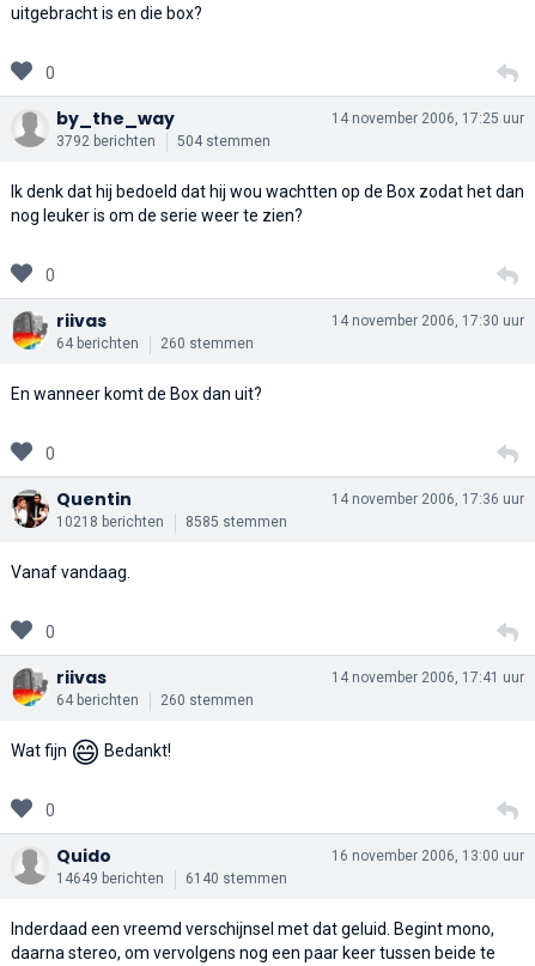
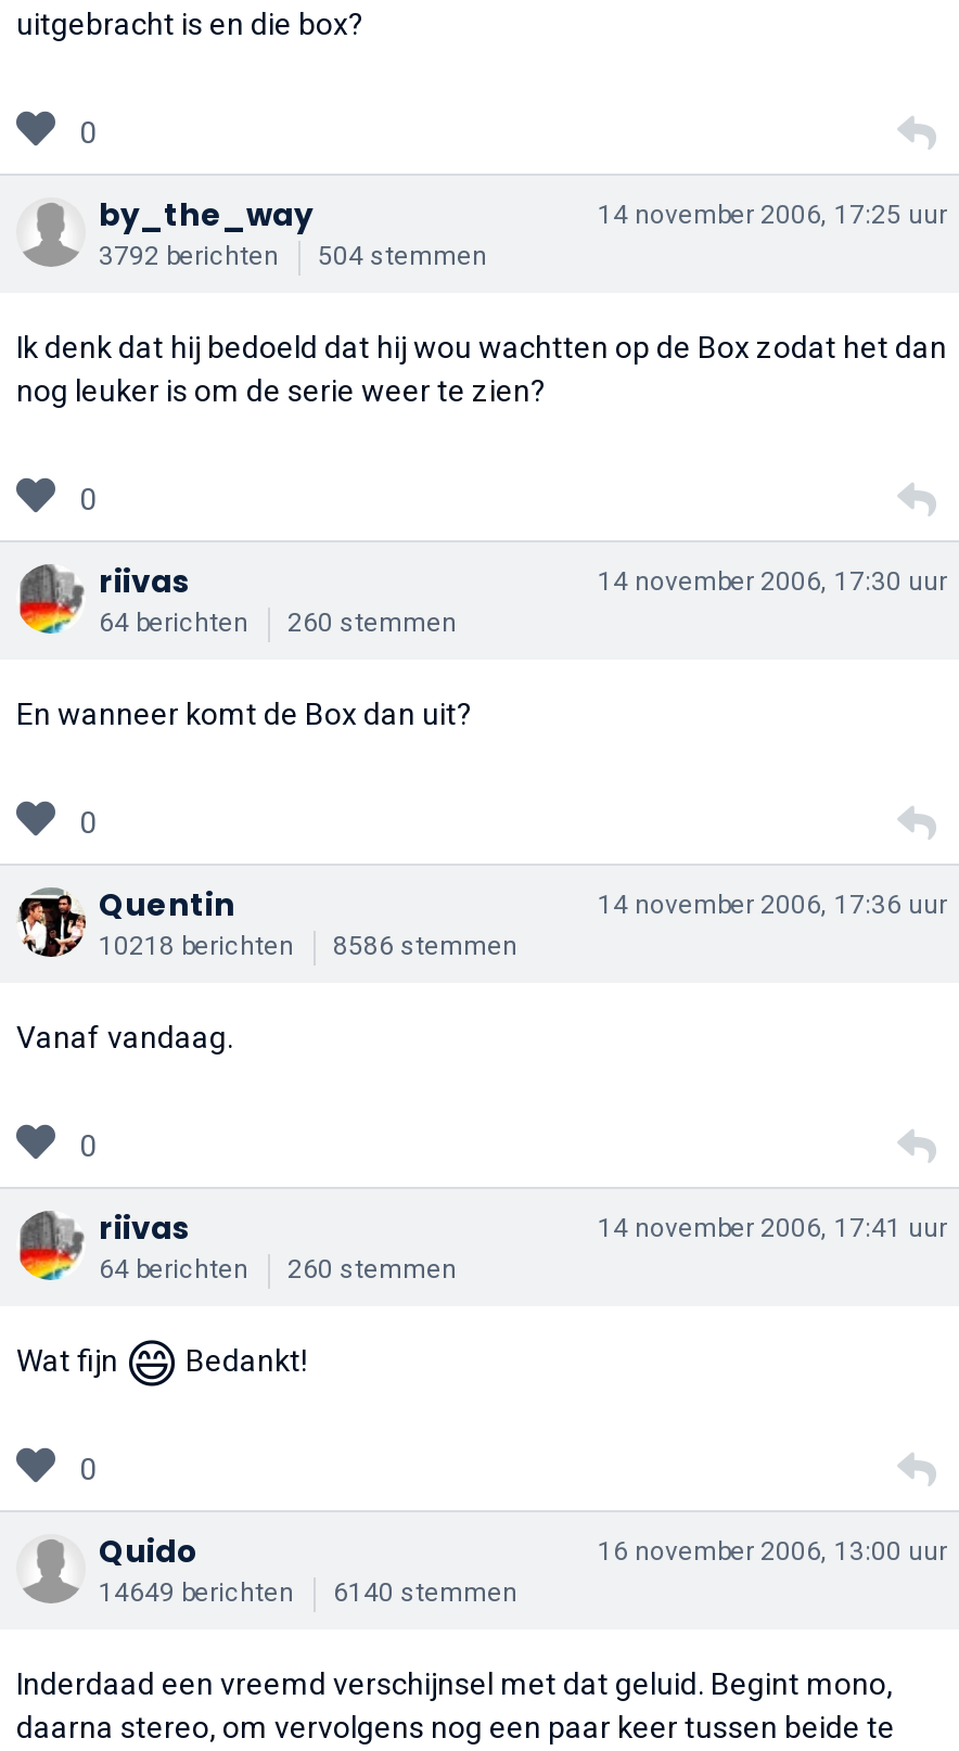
[56,513,287,530] 10218 berichten 8585 stemmen -> [99,930,517,961] 10218 berichten 8586 stemmen

